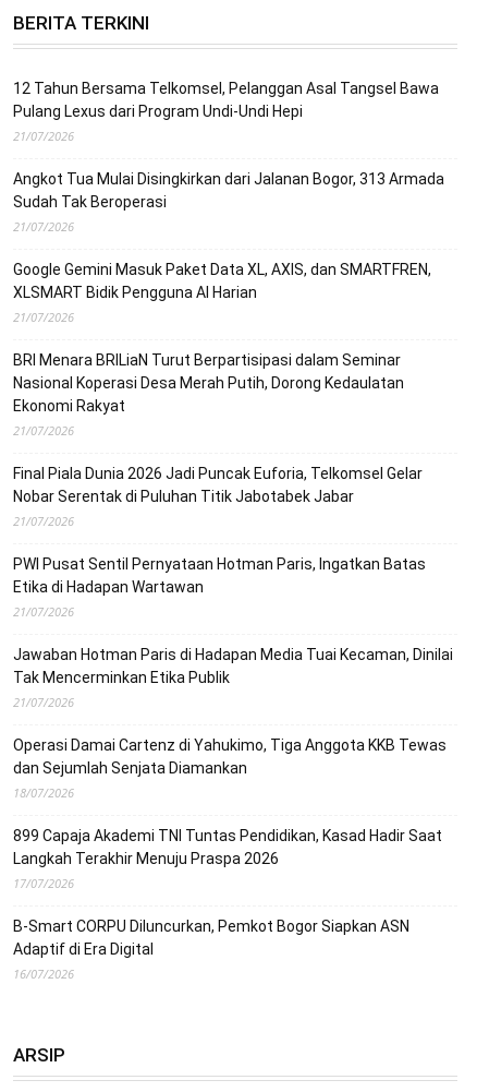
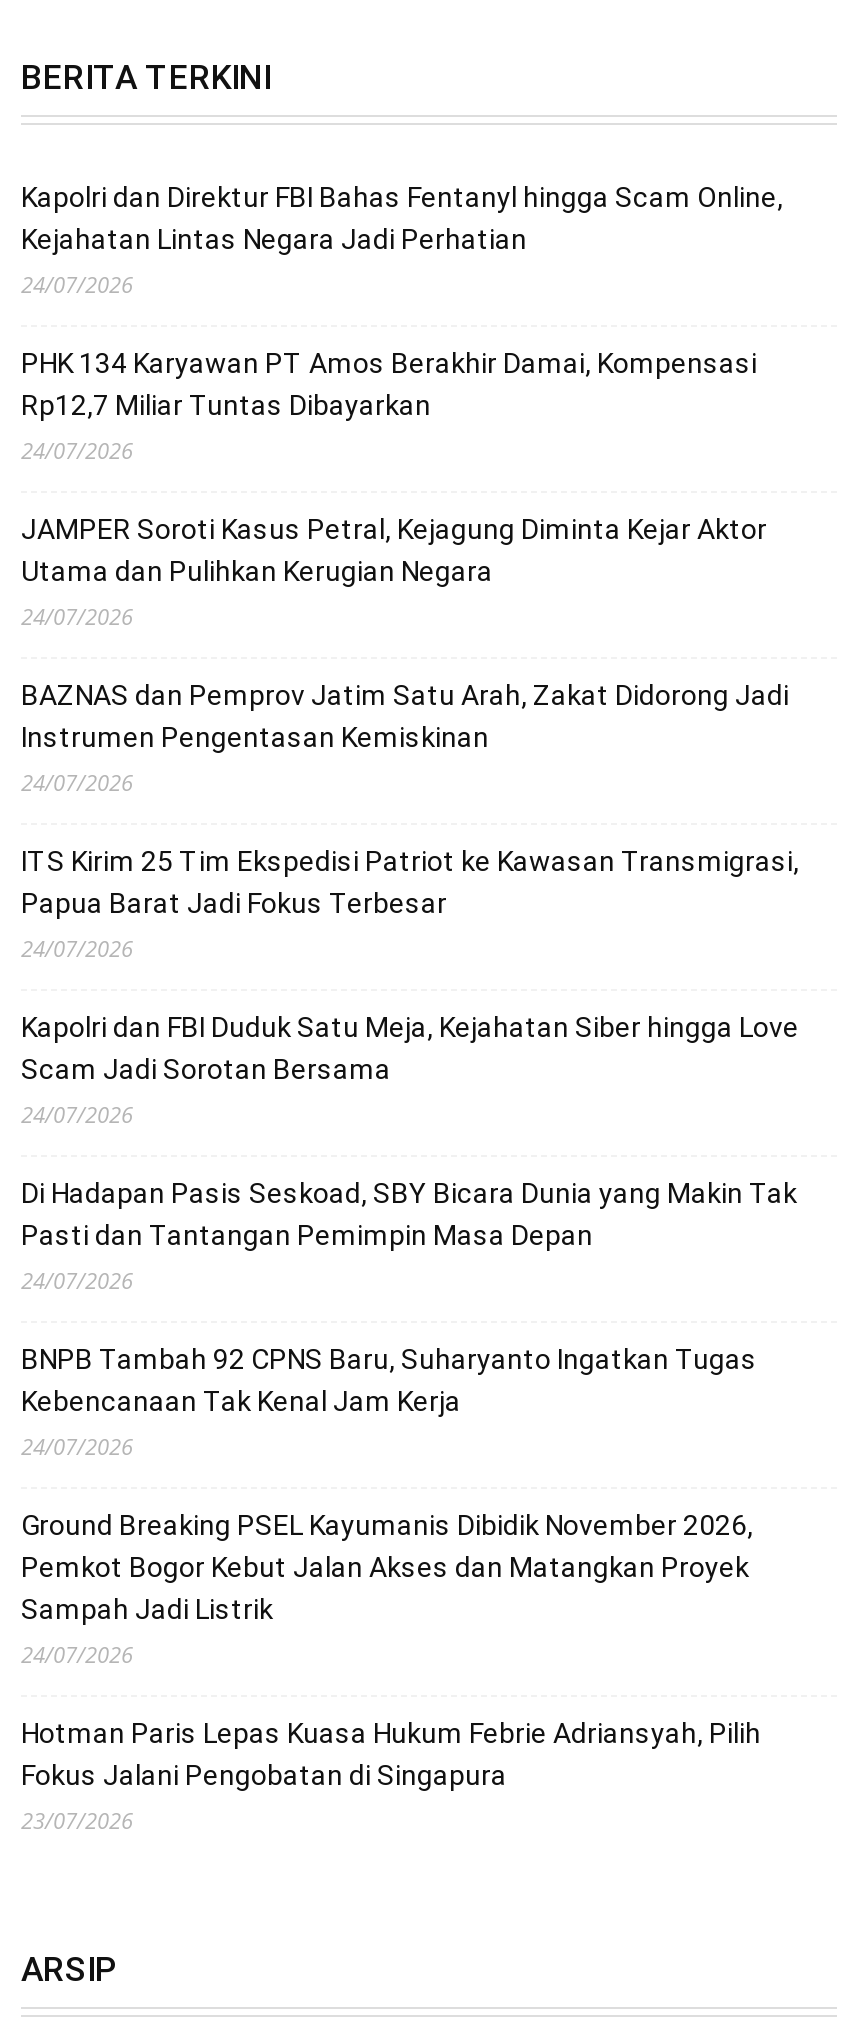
[13,80,439,144] 12 Tahun Bersama Telkomsel, Pelanggan Asal Tangsel Bawa | Pulang Lexus dari Program Undi-Undi Hepi | 21/07/2026 -> [21,180,783,298] Kapolri dan Direktur FBI Bahas Fentanyl hingga Scam Online, | Kejahatan Lintas Negara Jadi Perhatian | 24/07/2026
[13,170,444,234] Angkot Tua Mulai Disingkirkan dari Jalanan Bogor, 313 Armada | Sudah Tak Beroperasi | 21/07/2026 -> [21,346,757,464] PHK 134 Karyawan PT Amos Berakhir Damai, Kompensasi | Rp12,7 Miliar Tuntas Dibayarkan | 24/07/2026
[13,261,431,325] Google Gemini Masuk Paket Data XL, AXIS, dan SMARTFREN, | XLSMART Bidik Pengguna AI Harian | 21/07/2026 -> [21,512,767,630] JAMPER Soroti Kasus Petral, Kejagung Diminta Kejar Aktor | Utama dan Pulihkan Kerugian Negara | 24/07/2026
[13,351,404,438] BRI Menara BRILiaN Turut Berpartisipasi dalam Seminar | Nasional Koperasi Desa Merah Putih, Dorong Kedaulatan | Ekonomi Rakyat | 21/07/2026 -> [21,678,789,796] BAZNAS dan Pemprov Jatim Satu Arah, Zakat Didorong Jadi | Instrumen Pengentasan Kemiskinan | 24/07/2026
[13,465,423,529] Final Piala Dunia 2026 Jadi Puncak Euforia, Telkomsel Gelar | Nobar Serentak di Puluhan Titik Jabotabek Jabar | 21/07/2026 -> [21,844,799,962] ITS Kirim 25 Tim Ekspedisi Patriot ke Kawasan Transmigrasi, | Papua Barat Jadi Fokus Terbesar | 24/07/2026
[13,555,426,620] PWI Pusat Sentil Pernyataan Hotman Paris, Ingatkan Batas | Etika di Hadapan Wartawan | 21/07/2026 -> [21,1010,799,1128] Kapolri dan FBI Duduk Satu Meja, Kejahatan Siber hingga Love | Scam Jadi Sorotan Bersama | 24/07/2026
[13,646,453,710] Jawaban Hotman Paris di Hadapan Media Tuai Kecaman, Dinilai | Tak Mencerminkan Etika Publik | 21/07/2026 -> [21,1176,797,1294] Di Hadapan Pasis Seskoad, SBY Bicara Dunia yang Makin Tak | Pasti dan Tantangan Pemimpin Masa Depan | 24/07/2026
[13,736,447,801] Operasi Damai Cartenz di Yahukimo, Tiga Anggota KKB Tewas | dan Sejumlah Senjata Diamankan | 18/07/2026 -> [21,1342,757,1460] BNPB Tambah 92 CPNS Baru, Suharyanto Ingatkan Tugas | Kebencanaan Tak Kenal Jam Kerja | 24/07/2026
[13,827,442,891] 899 Capaja Akademi TNI Tuntas Pendidikan, Kasad Hadir Saat | Langkah Terakhir Menuju Praspa 2026 | 17/07/2026 -> [21,1508,753,1668] Ground Breaking PSEL Kayumanis Dibidik November 2026, | Pemkot Bogor Kebut Jalan Akses dan Matangkan Proyek | Sampah Jadi Listrik | 24/07/2026
[13,917,409,982] B-Smart CORPU Diluncurkan, Pemkot Bogor Siapkan ASN | Adaptif di Era Digital | 16/07/2026 -> [21,1716,761,1834] Hotman Paris Lepas Kuasa Hukum Febrie Adriansyah, Pilih | Fokus Jalani Pengobatan di Singapura | 23/07/2026

